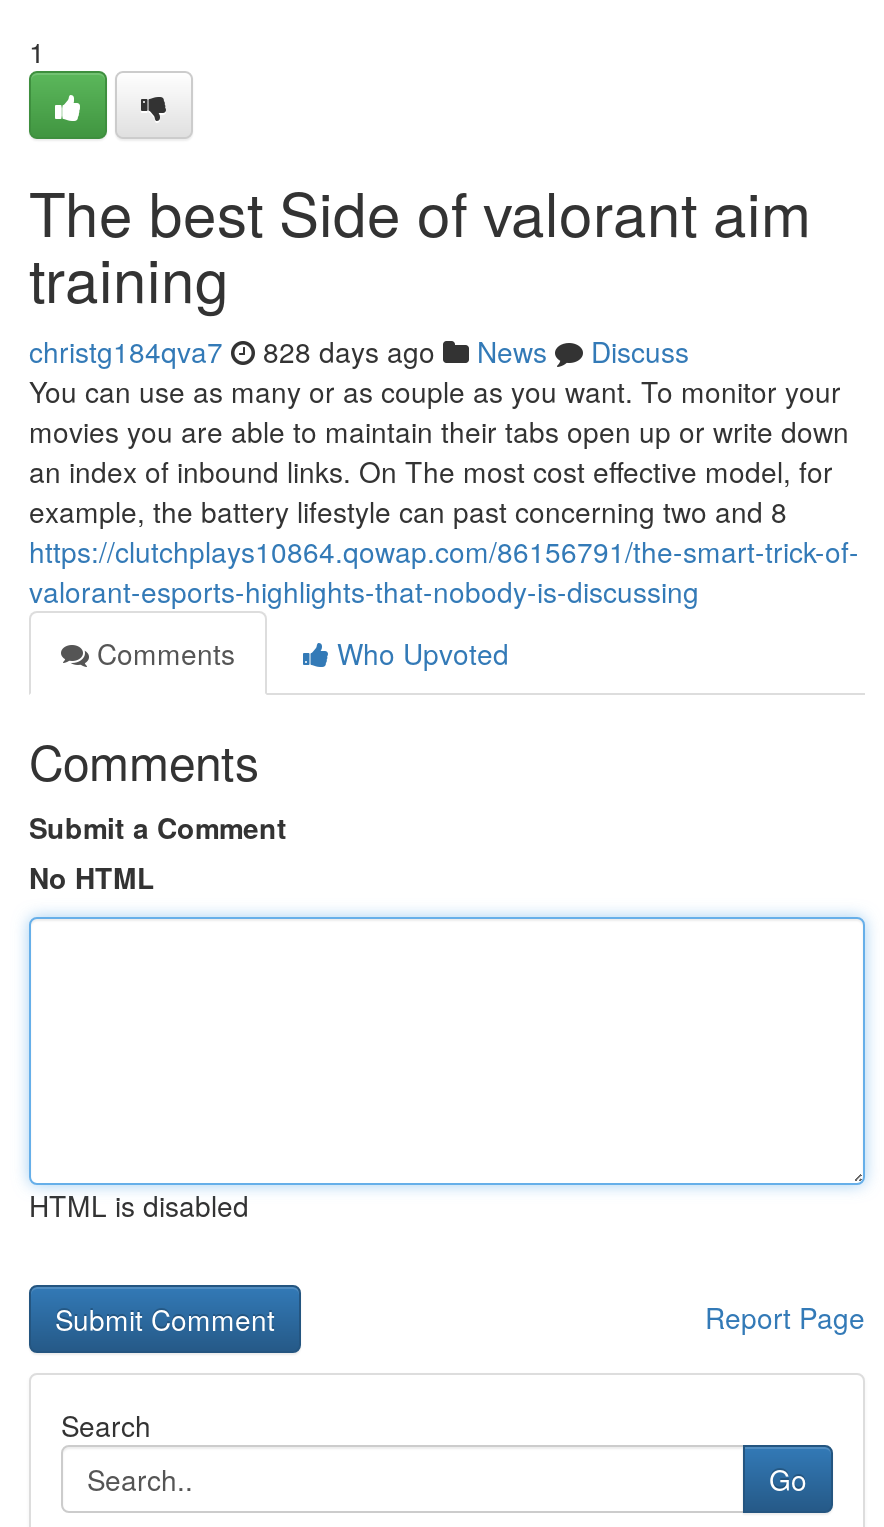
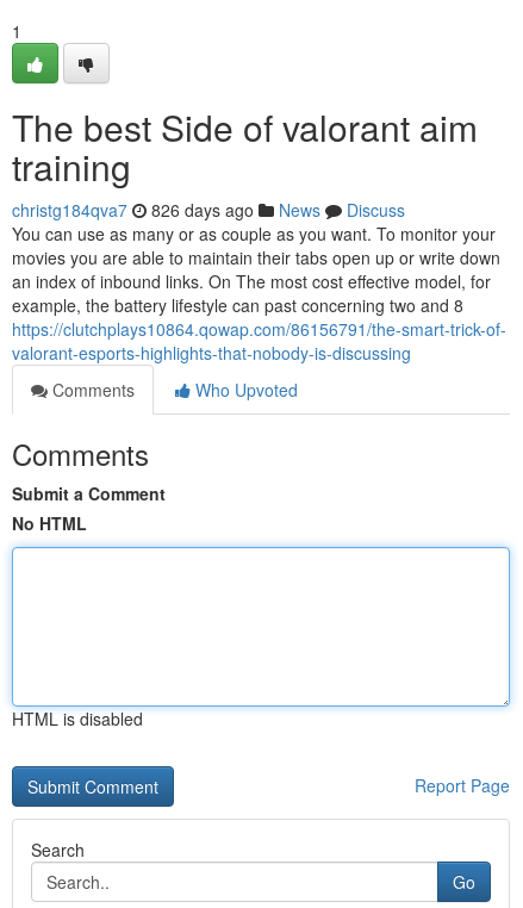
[29,331,689,371] christg184qva7 828 days ago News Discuss -> [12,198,405,222] christg184qva7 826 days ago News Discuss

